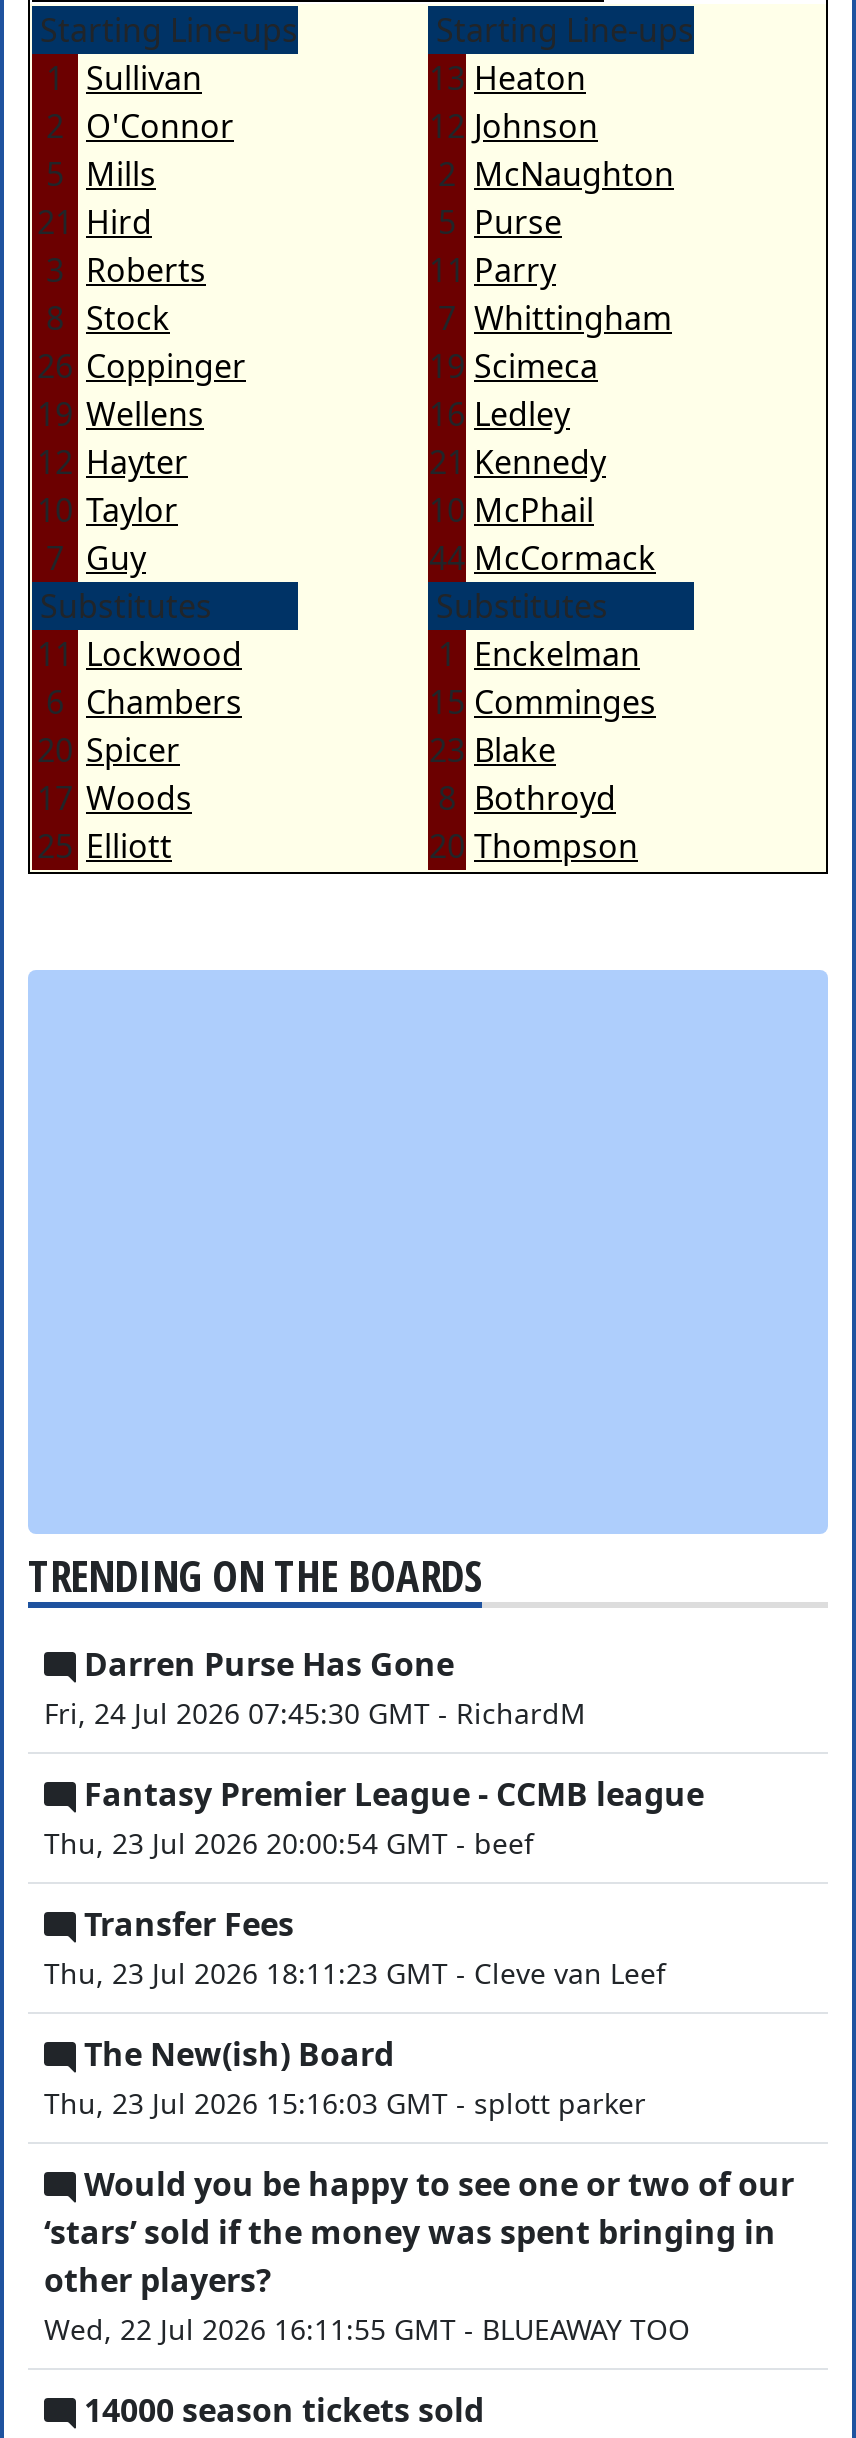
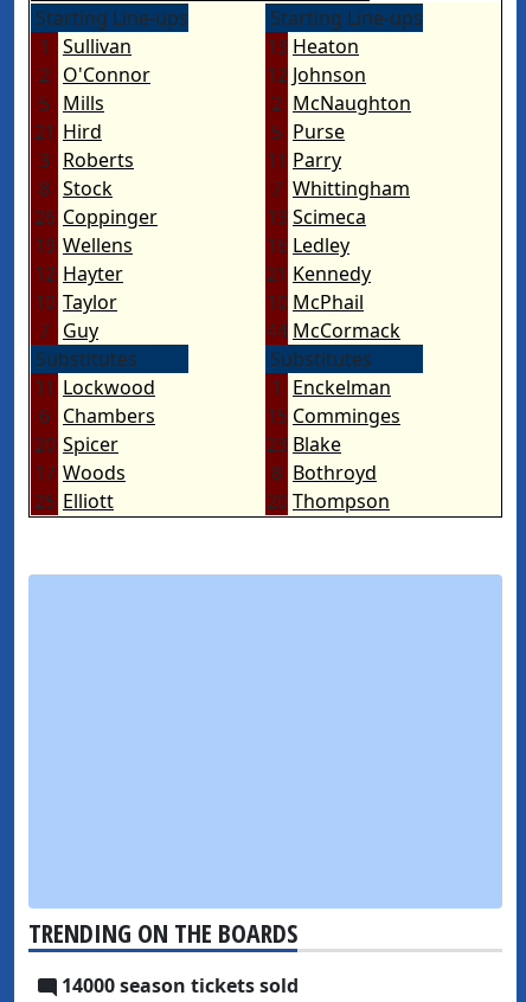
[44,1642,794,2348] Darren Purse Has Gone | Fri, 24 Jul 2026 07:45:30 GMT - RichardM | Fantasy Premier League - CCMB league | Thu, 23 Jul 2026 20:00:54 GMT - beef | Transfer Fees | Thu, 23 Jul 2026 18:11:23 GMT - Cleve van Leef | The New(ish) Board | Thu, 23 Jul 2026 15:16:03 GMT - splott parker | Would you be happy to see one or two of our | ‘stars’ sold if the money was spent bringing in | other players? | Wed, 22 Jul 2026 16:11:55 GMT - BLUEAWAY TOO -> none

